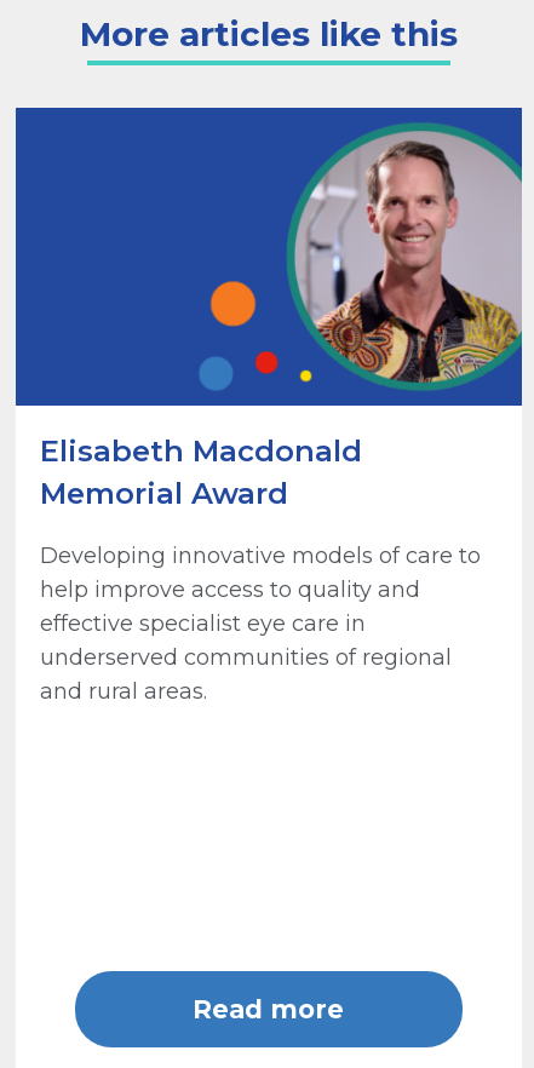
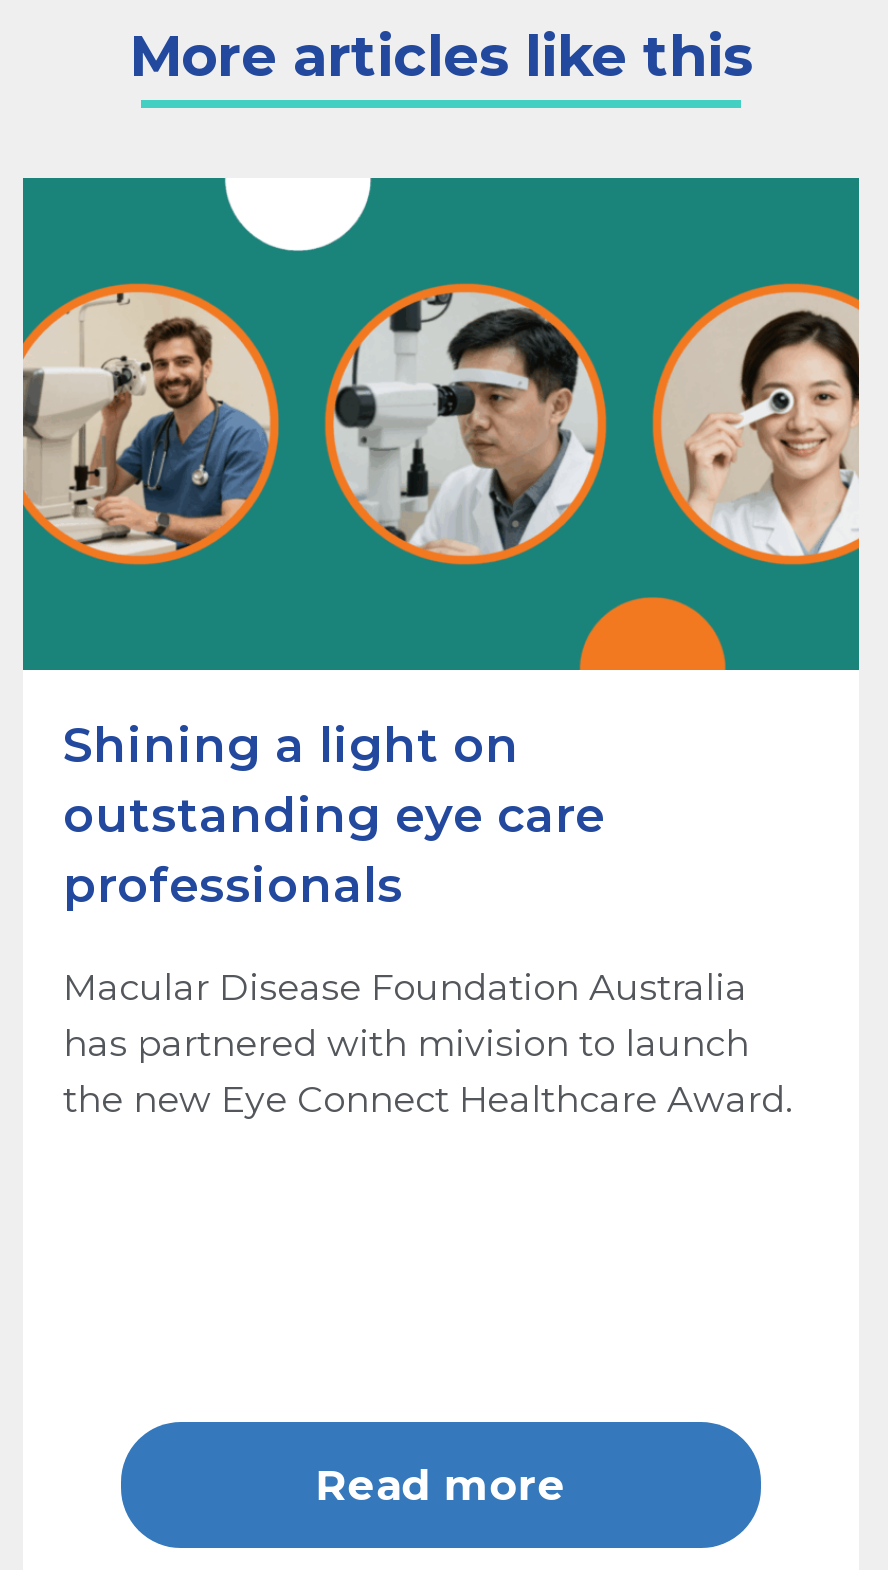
[15,107,522,511] [image] | Elisabeth Macdonald | Memorial Award -> [21,177,861,914] [image] | Shining a light on | outstanding eye care | professionals
[40,543,481,705] Developing innovative models of care to | help improve access to quality and | effective specialist eye care in | underserved communities of regional | and rural areas. -> [63,966,791,1122] Macular Disease Foundation Australia | has partnered with mivision to launch | the new Eye Connect Healthcare Award.

